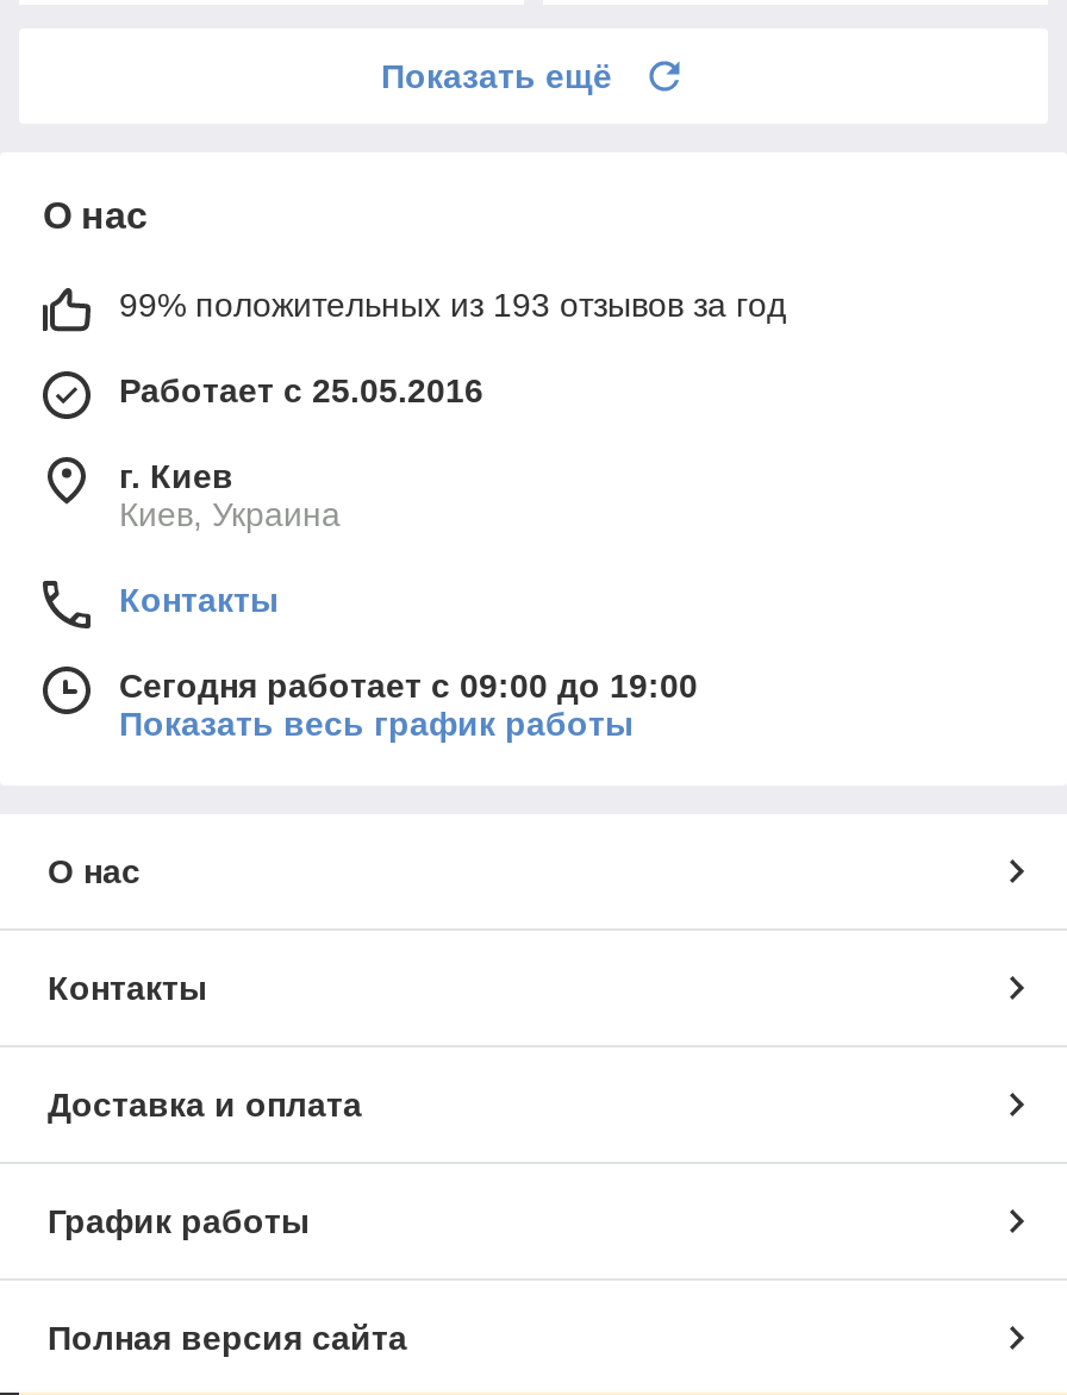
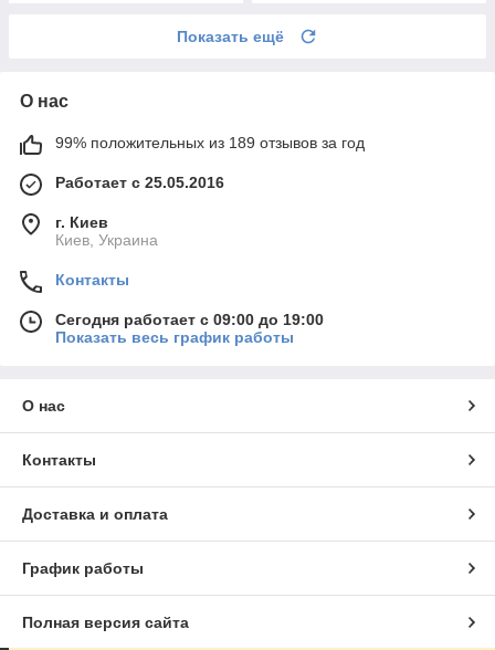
[119,287,786,325] 99% положительных из 193 отзывов за год -> [55,134,365,152] 99% положительных из 189 отзывов за год

